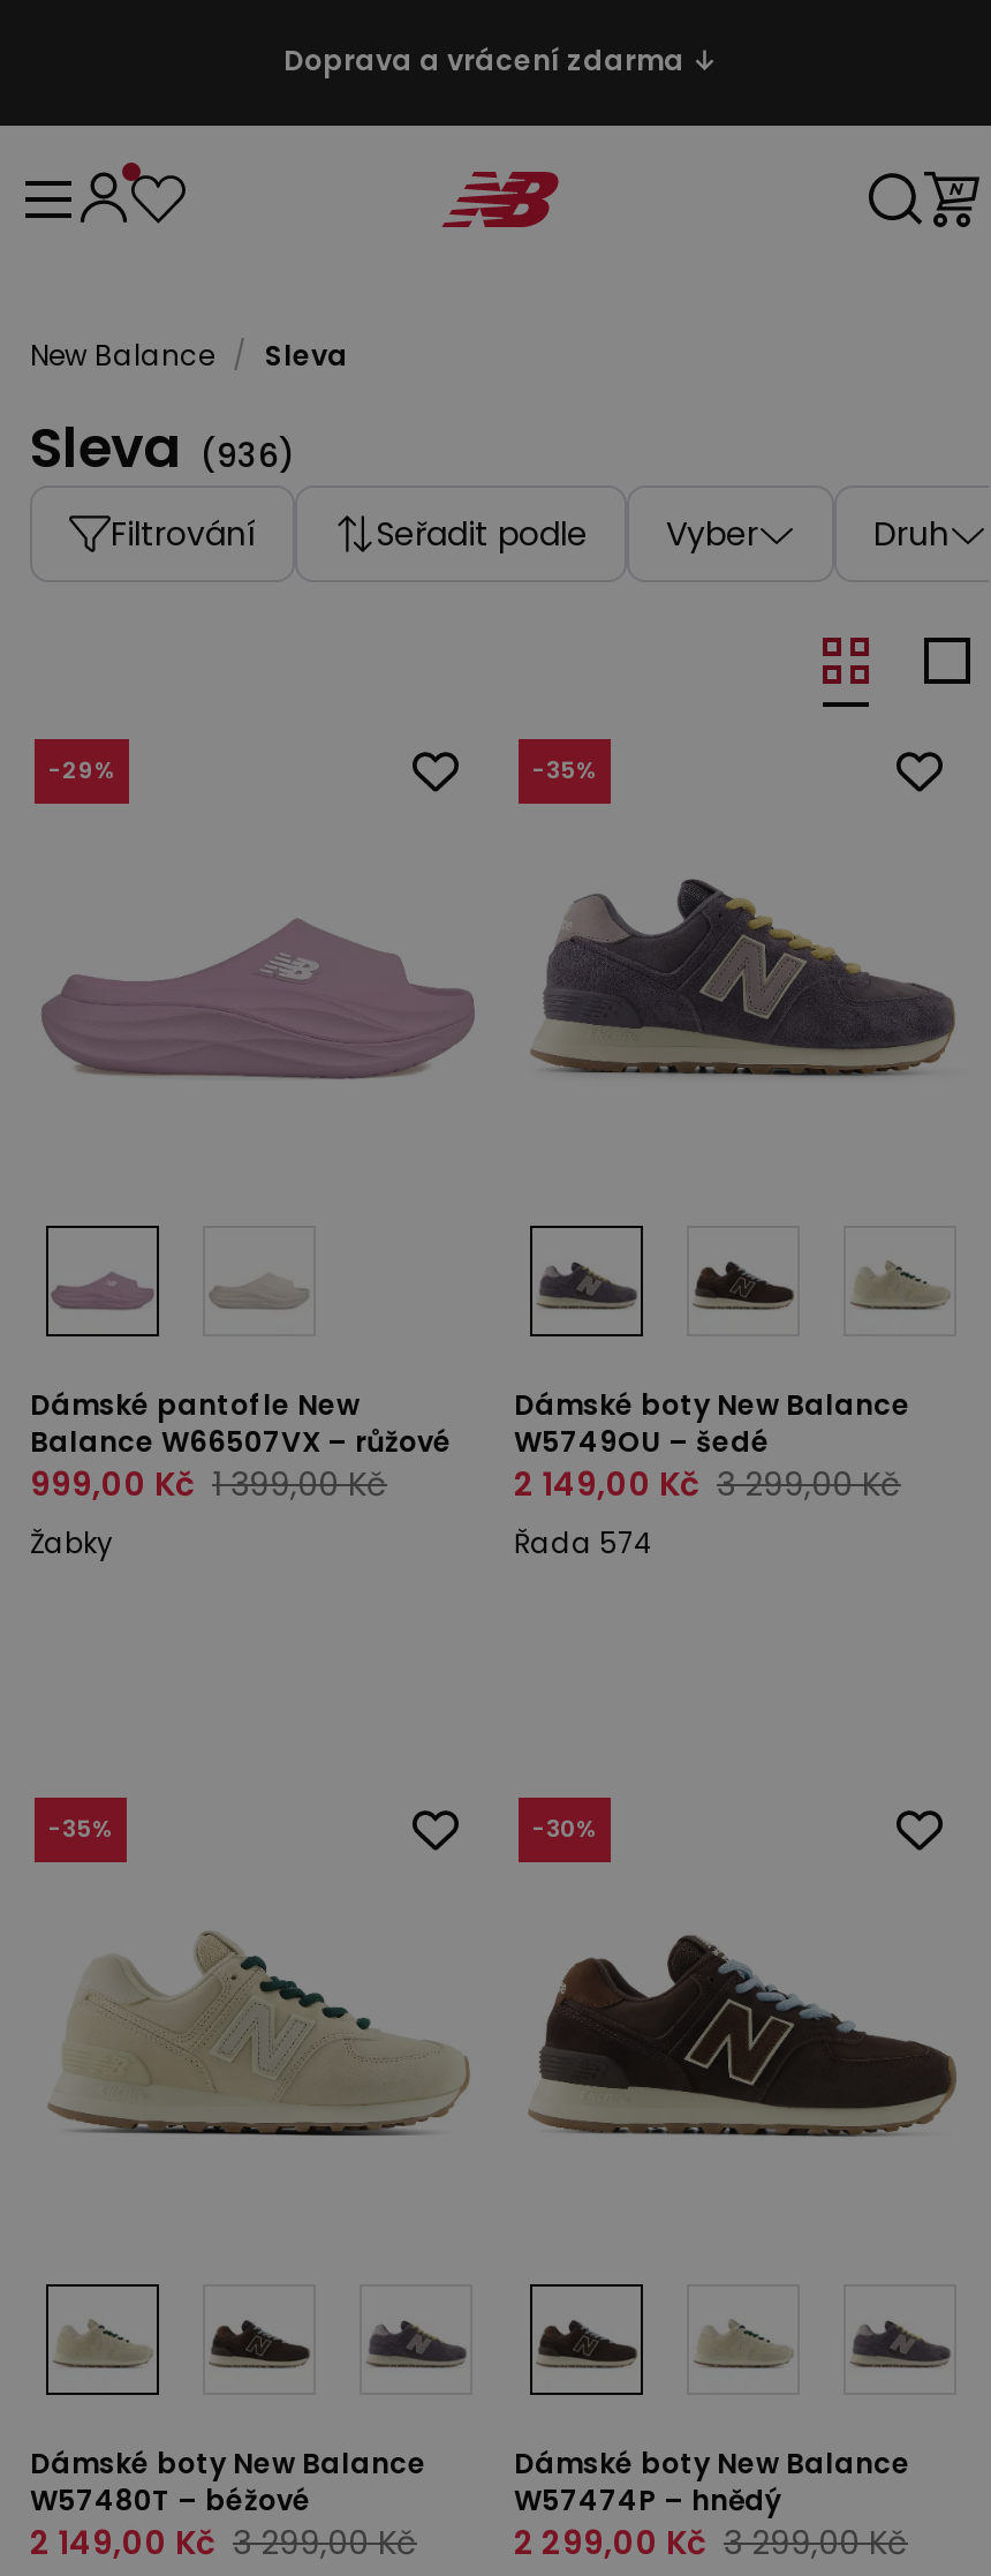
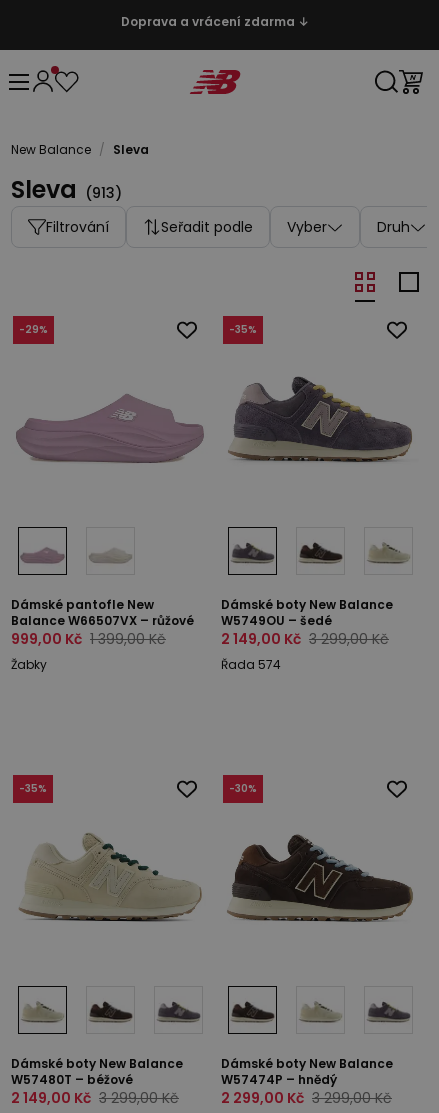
[30,409,295,485] Sleva (936) -> [11,173,122,206] Sleva (913)

